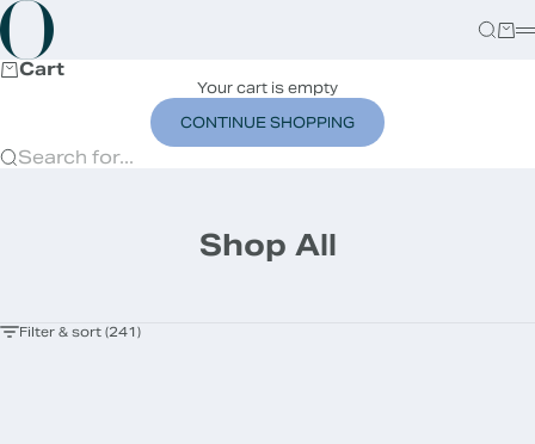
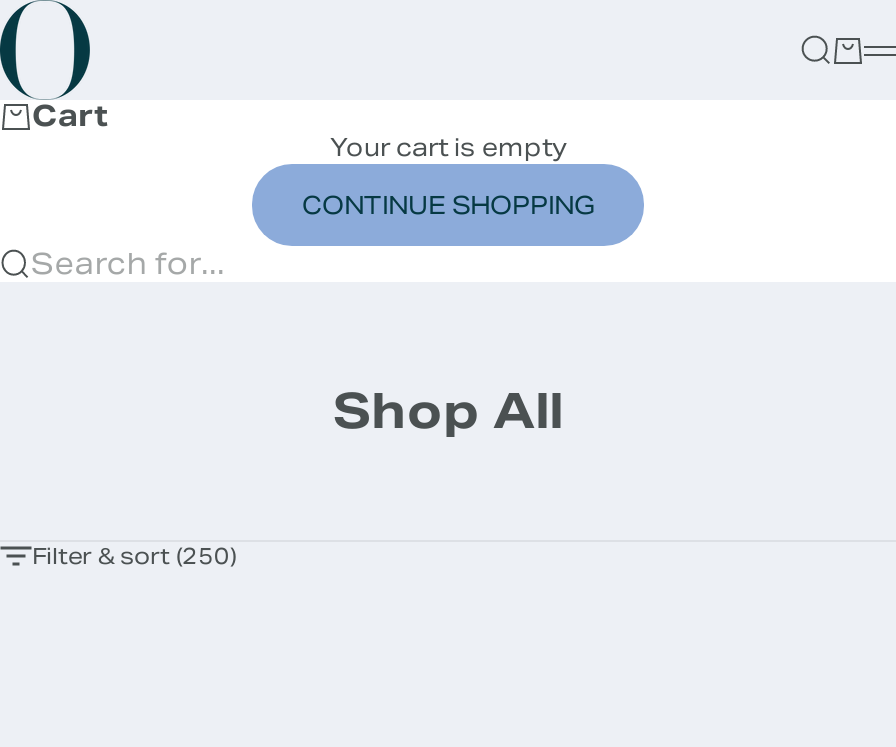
[19,323,141,340] Filter & sort (241) -> [32,542,236,570] Filter & sort (250)

